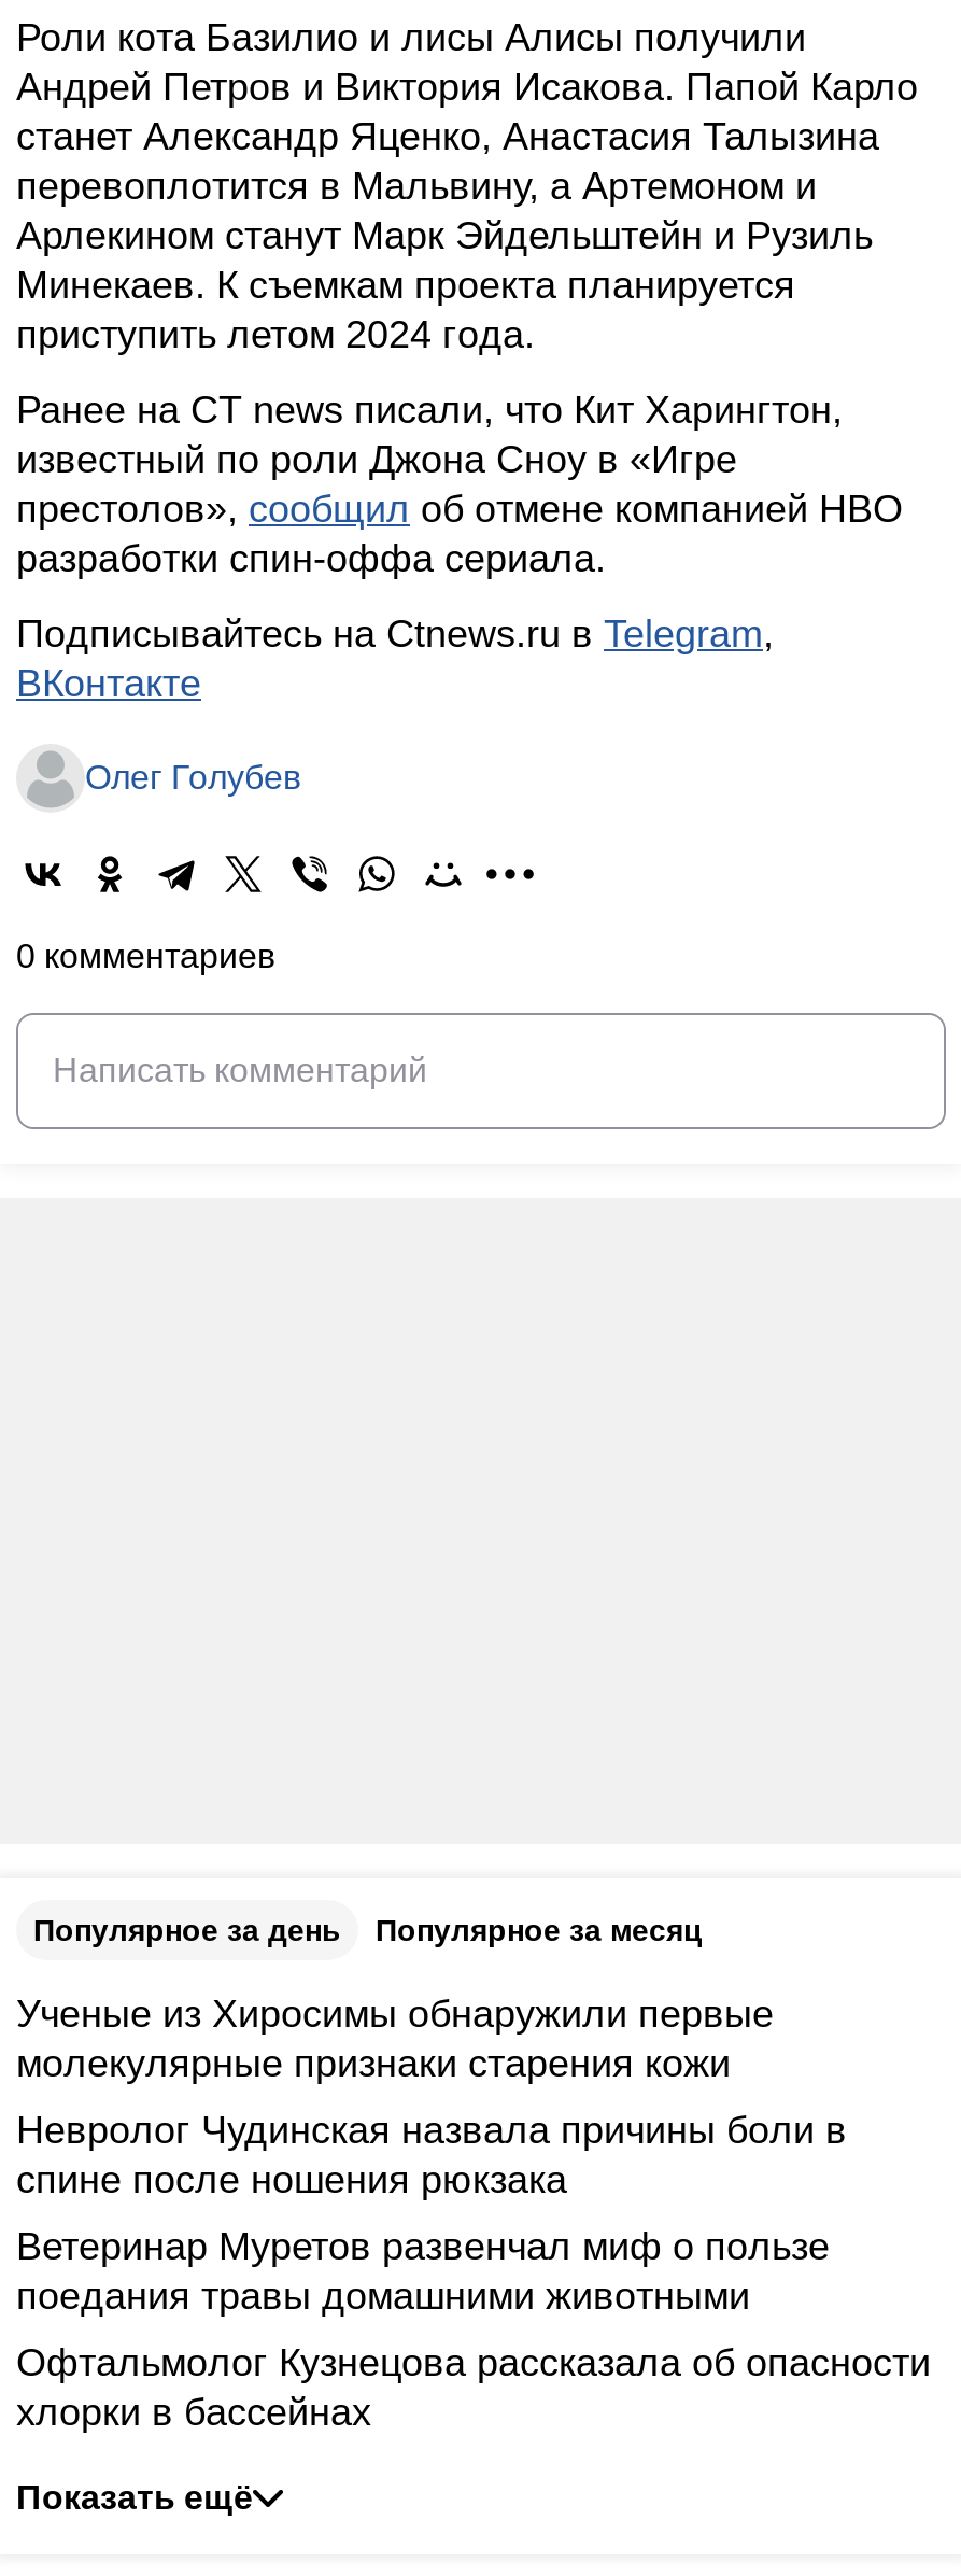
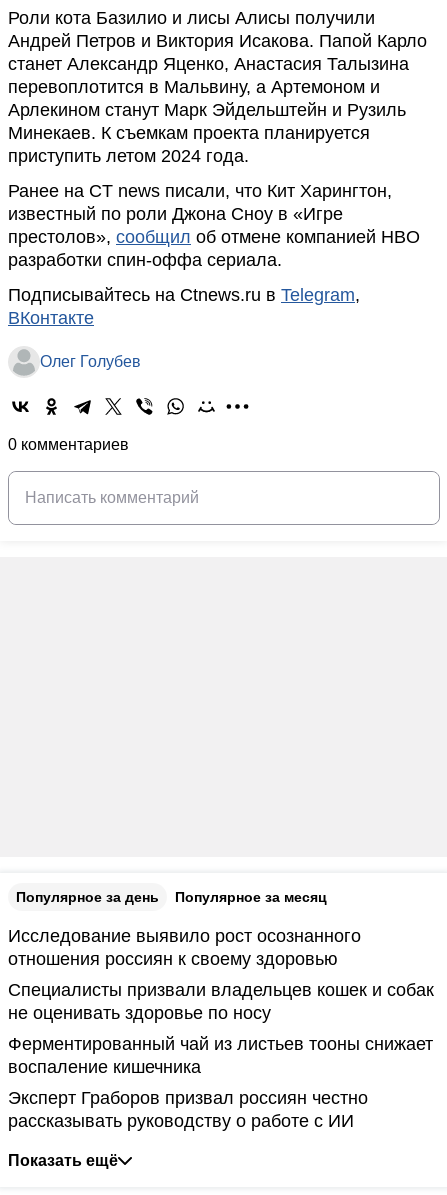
[16,1993,774,2085] Ученые из Хиросимы обнаружили первые | молекулярные признаки старения кожи -> [8,926,361,969] Исследование выявило рост осознанного | отношения россиян к своему здоровью
[16,2109,847,2201] Невролог Чудинская назвала причины боли в | спине после ношения рюкзака -> [8,980,434,1023] Специалисты призвали владельцев кошек и собак | не оценивать здоровье по носу
[16,2225,830,2318] Ветеринар Муретов развенчал миф о пользе | поедания травы домашними животными -> [8,1034,433,1077] Ферментированный чай из листьев тооны снижает | воспаление кишечника
[16,2341,931,2434] Офтальмолог Кузнецова рассказала об опасности | хлорки в бассейнах -> [8,1088,368,1131] Эксперт Граборов призвал россиян честно | рассказывать руководству о работе с ИИ

